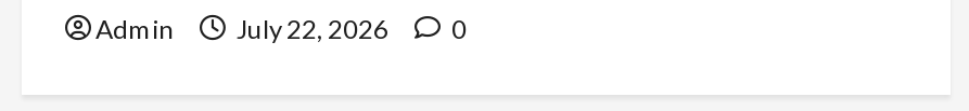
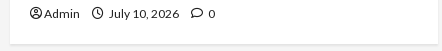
[95,13,467,45] Admin July 22, 2026 0 -> [44,6,215,21] Admin July 10, 2026 0

